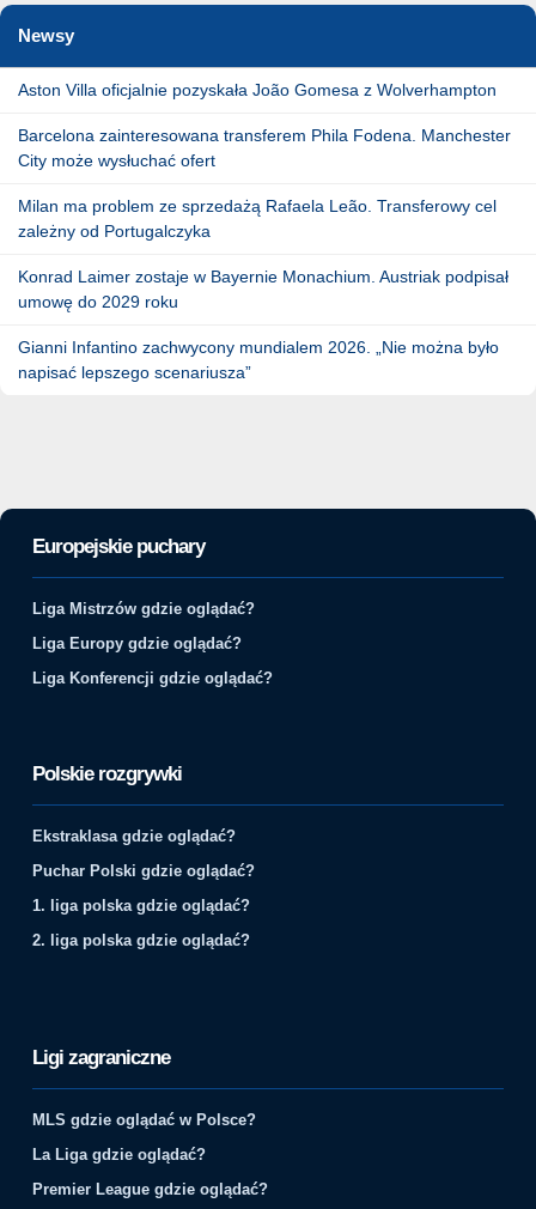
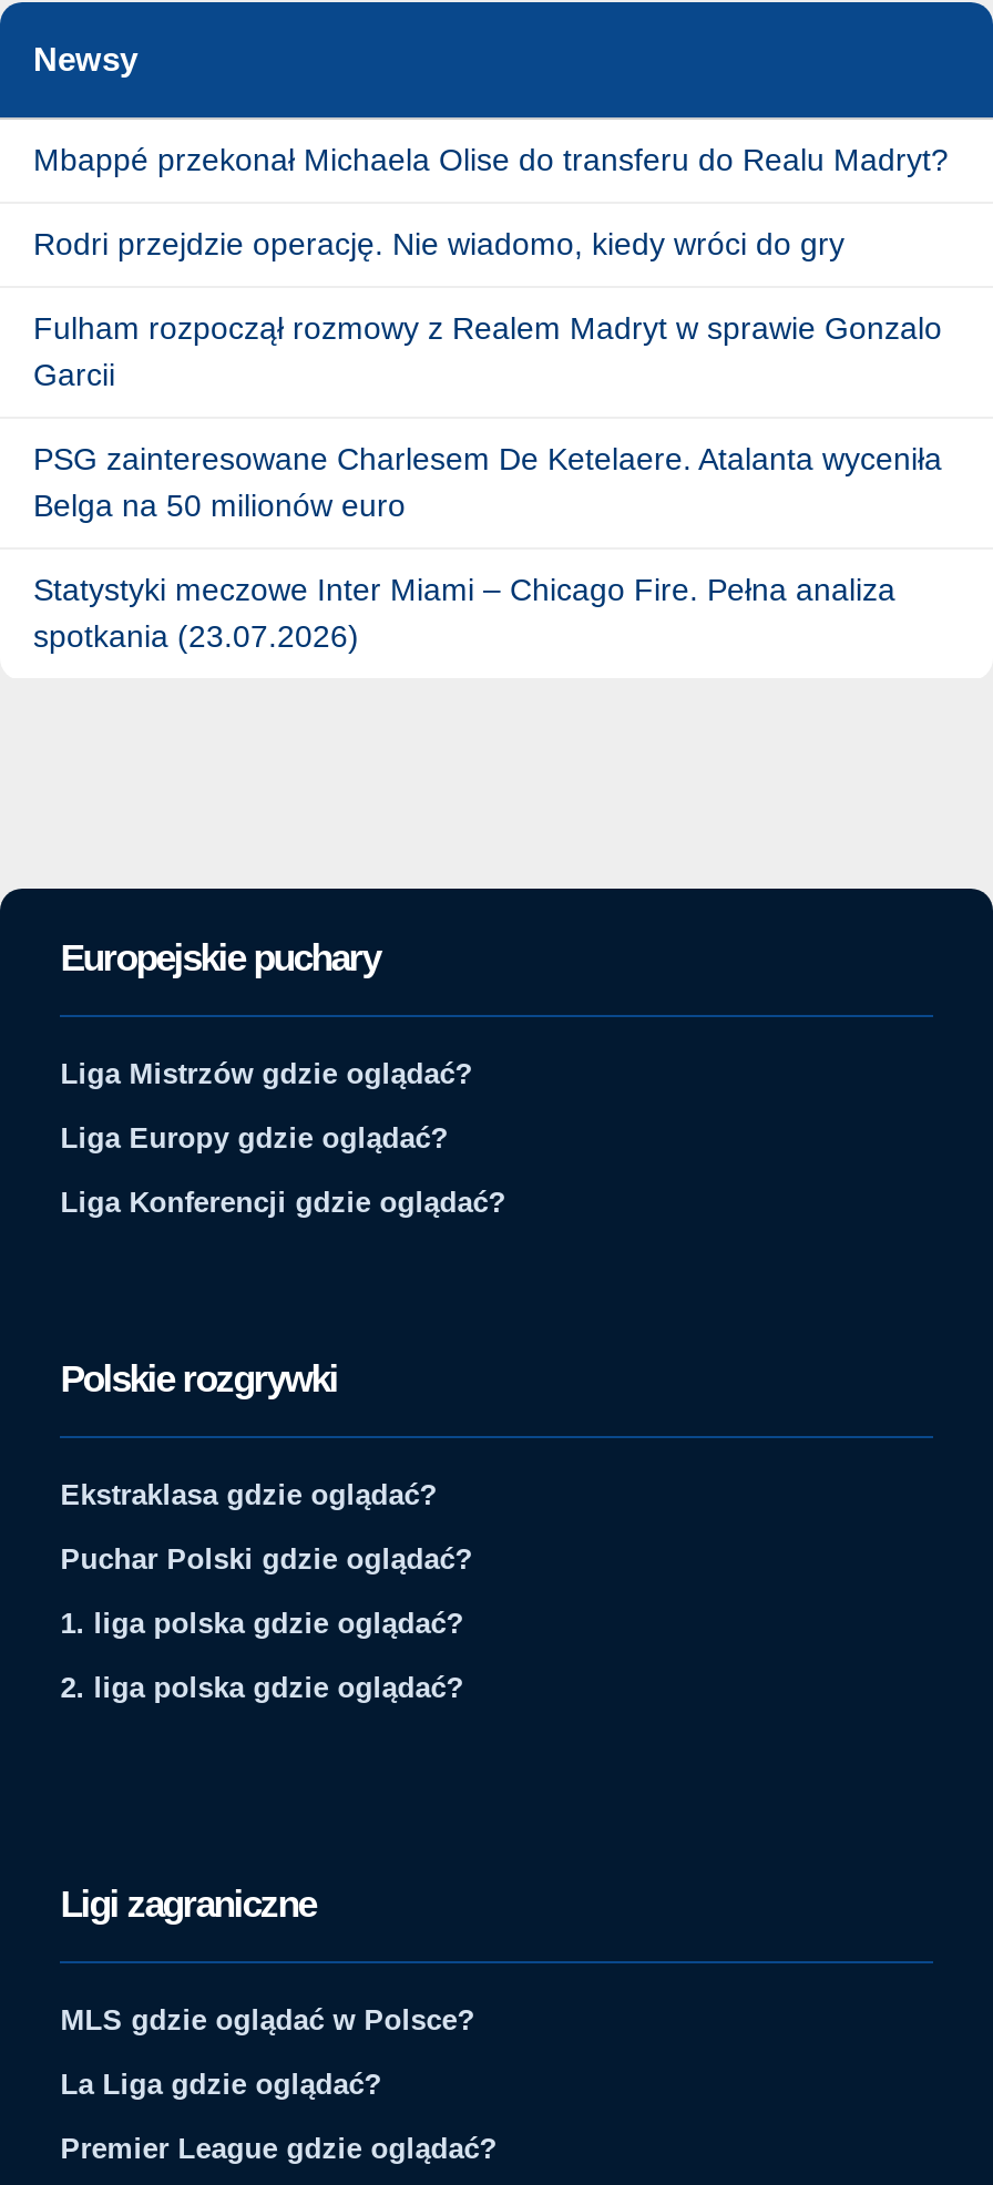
[18,80,497,99] Aston Villa oficjalnie pozyskała João Gomesa z Wolverhampton -> [33,141,949,177] Mbappé przekonał Michaela Olise do transferu do Realu Madryt?
[18,125,511,170] Barcelona zainteresowana transferem Phila Fodena. Manchester | City może wysłuchać ofert -> [33,226,844,261] Rodri przejdzie operację. Nie wiadomo, kiedy wróci do gry
[18,196,497,240] Milan ma problem ze sprzedażą Rafaela Leão. Transferowy cel | zależny od Portugalczyka -> [33,310,942,392] Fulham rozpoczął rozmowy z Realem Madryt w sprawie Gonzalo | Garcii
[18,267,508,311] Konrad Laimer zostaje w Bayernie Monachium. Austriak podpisał | umowę do 2029 roku -> [33,441,942,523] PSG zainteresowane Charlesem De Ketelaere. Atalanta wyceniła | Belga na 50 milionów euro
[18,337,499,382] Gianni Infantino zachwycony mundialem 2026. „Nie można było | napisać lepszego scenariusza” -> [33,571,895,653] Statystyki meczowe Inter Miami – Chicago Fire. Pełna analiza | spotkania (23.07.2026)

